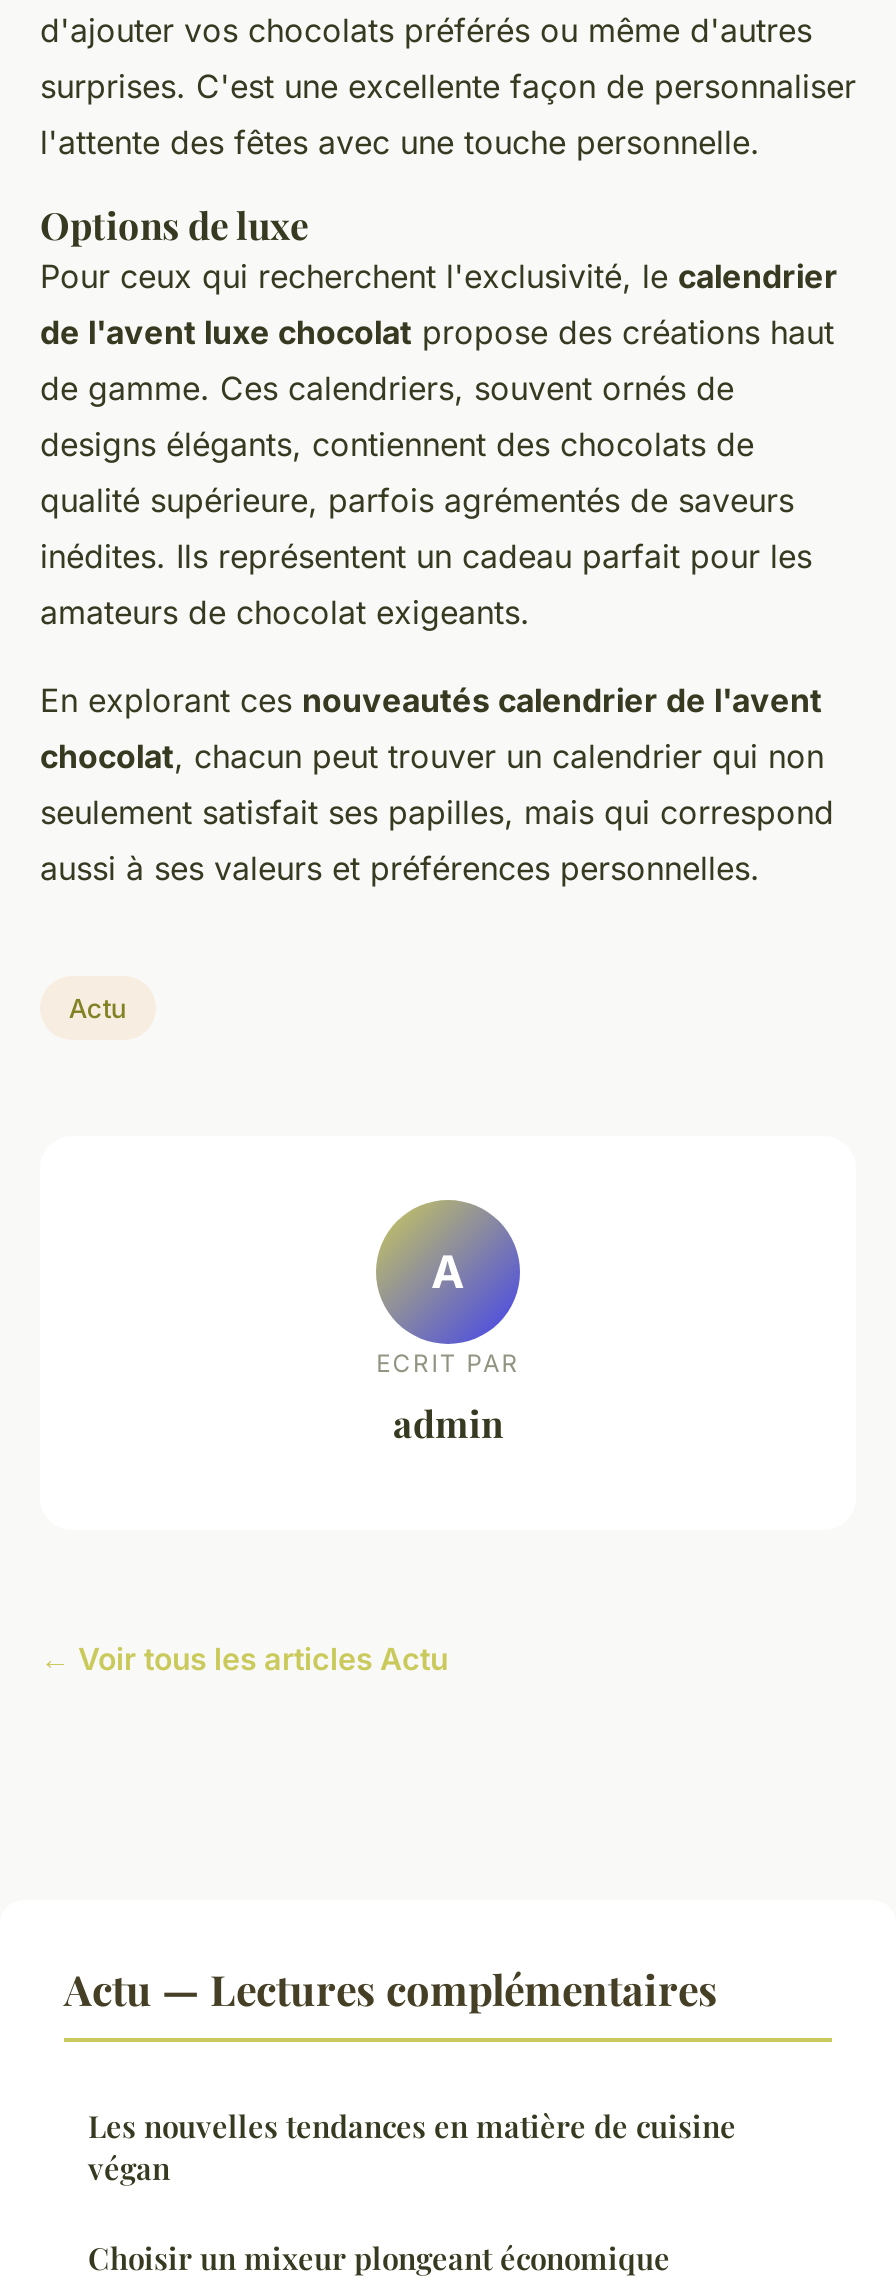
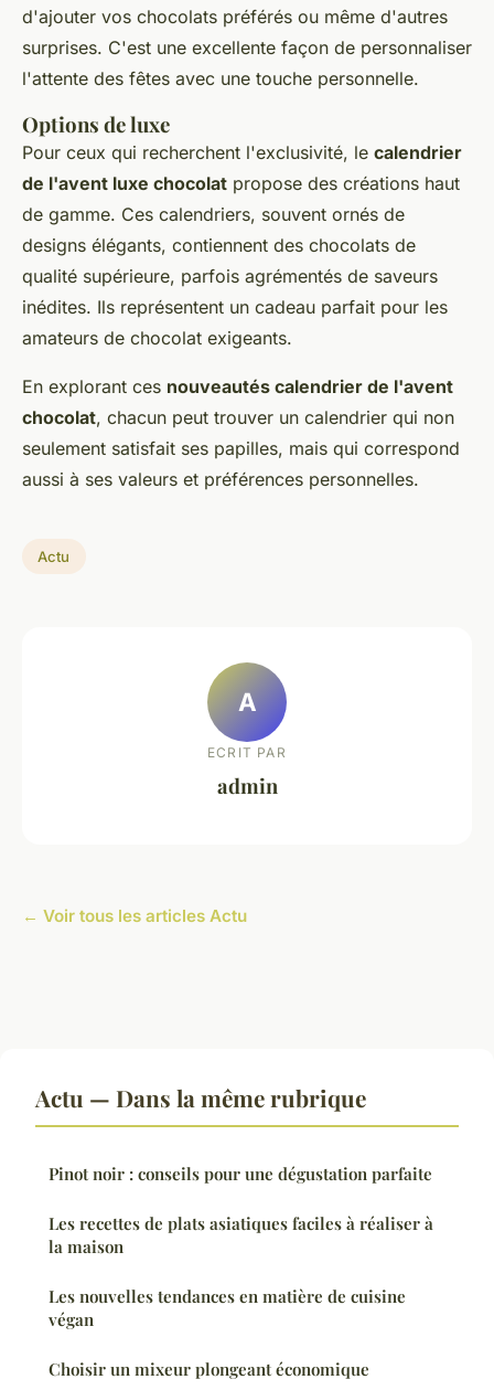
[64,1960,718,2016] Actu — Lectures complémentaires -> [35,1082,433,1258] Actu — Dans la même rubrique | Pinot noir : conseils pour une dégustation parfaite | Les recettes de plats asiatiques faciles à réaliser à | la maison

